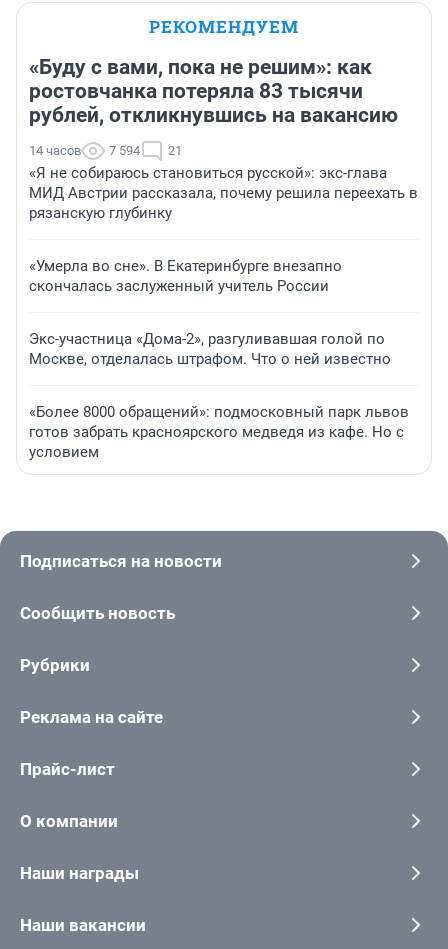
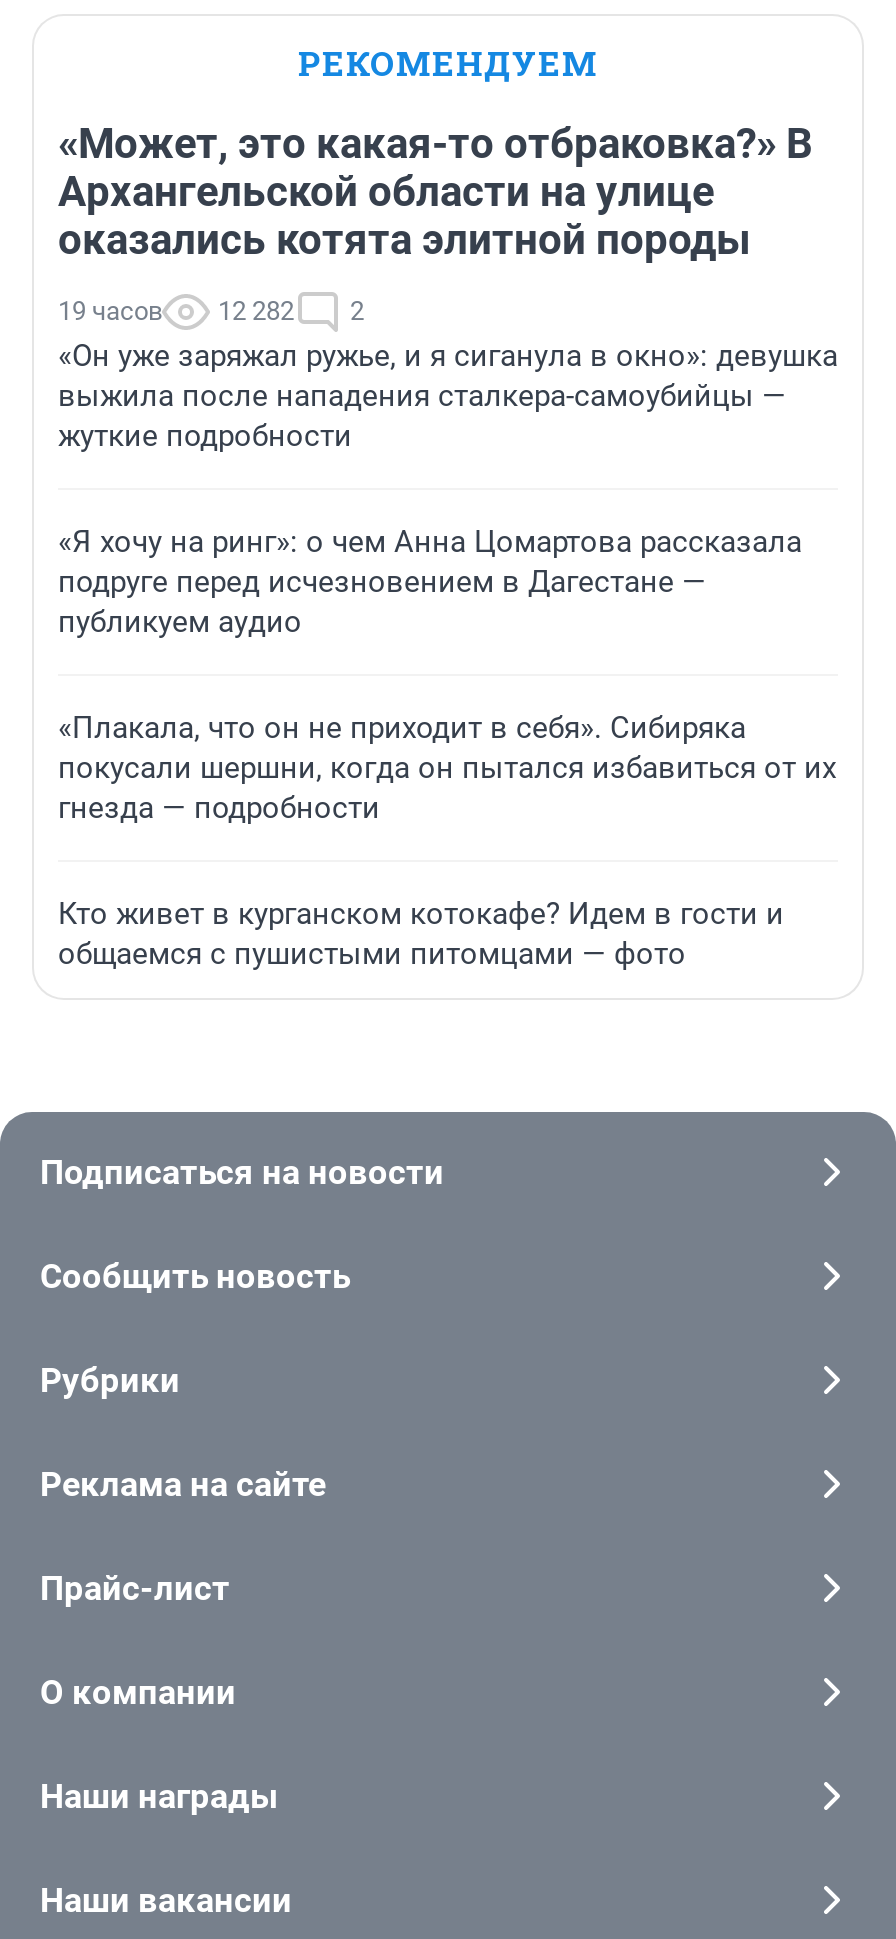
[29,55,398,127] «Буду с вами, пока не решим»: как | ростовчанка потеряла 83 тысячи | рублей, откликнувшись на вакансию -> [58,120,812,264] «Может, это какая-то отбраковка?» В | Архангельской области на улице | оказались котята элитной породы
[29,143,418,222] 14 часов | 7 594 | 21 | «Я не собираюсь становиться русской»: экс-глава | МИД Австрии рассказала, почему решила переехать в | рязанскую глубинку -> [58,296,838,454] 19 часов | 12 282 | 2 | «Он уже заряжал ружье, и я сиганула в окно»: девушка | выжила после нападения сталкера-самоубийцы — | жуткие подробности
[29,257,342,295] «Умерла во сне». В Екатеринбурге внезапно | скончалась заслуженный учитель России -> [58,524,802,640] «Я хочу на ринг»: о чем Анна Цомартова рассказала | подруге перед исчезновением в Дагестане — | публикуем аудио
[29,330,391,368] Экс-участница «Дома-2», разгуливавшая голой по | Москве, отделалась штрафом. Что о ней известно -> [58,710,836,826] «Плакала, что он не приходит в себя». Сибиряка | покусали шершни, когда он пытался избавиться от их | гнезда — подробности
[29,403,409,461] «Более 8000 обращений»: подмосковный парк львов | готов забрать красноярского медведя из кафе. Но с | условием -> [58,896,784,972] Кто живет в курганском котокафе? Идем в гости и | общаемся с пушистыми питомцами — фото

